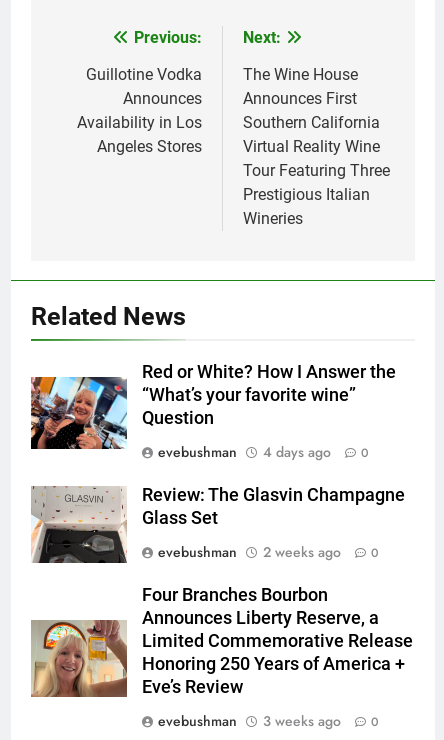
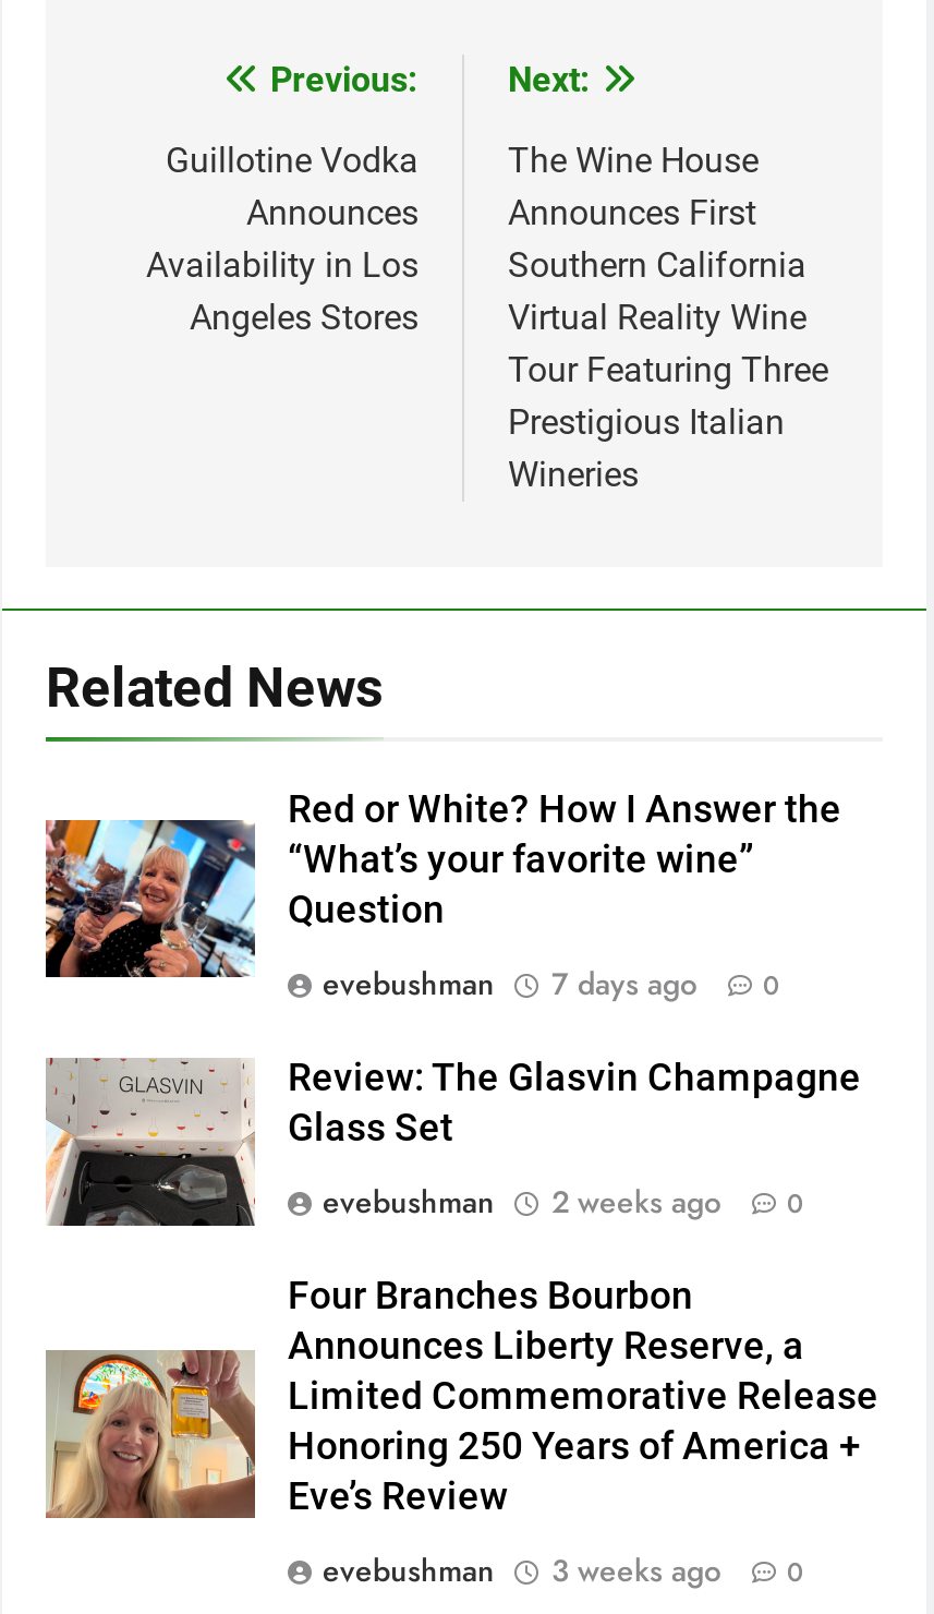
[158,442,369,462] evebushman 4 days ago 0 -> [323,962,780,1006] evebushman 7 days ago 0

